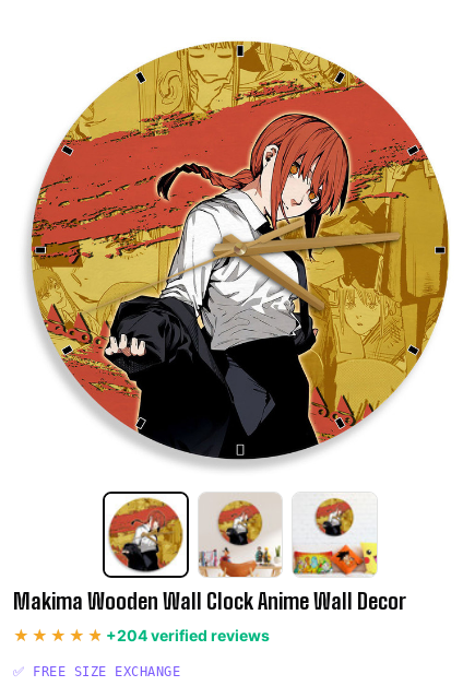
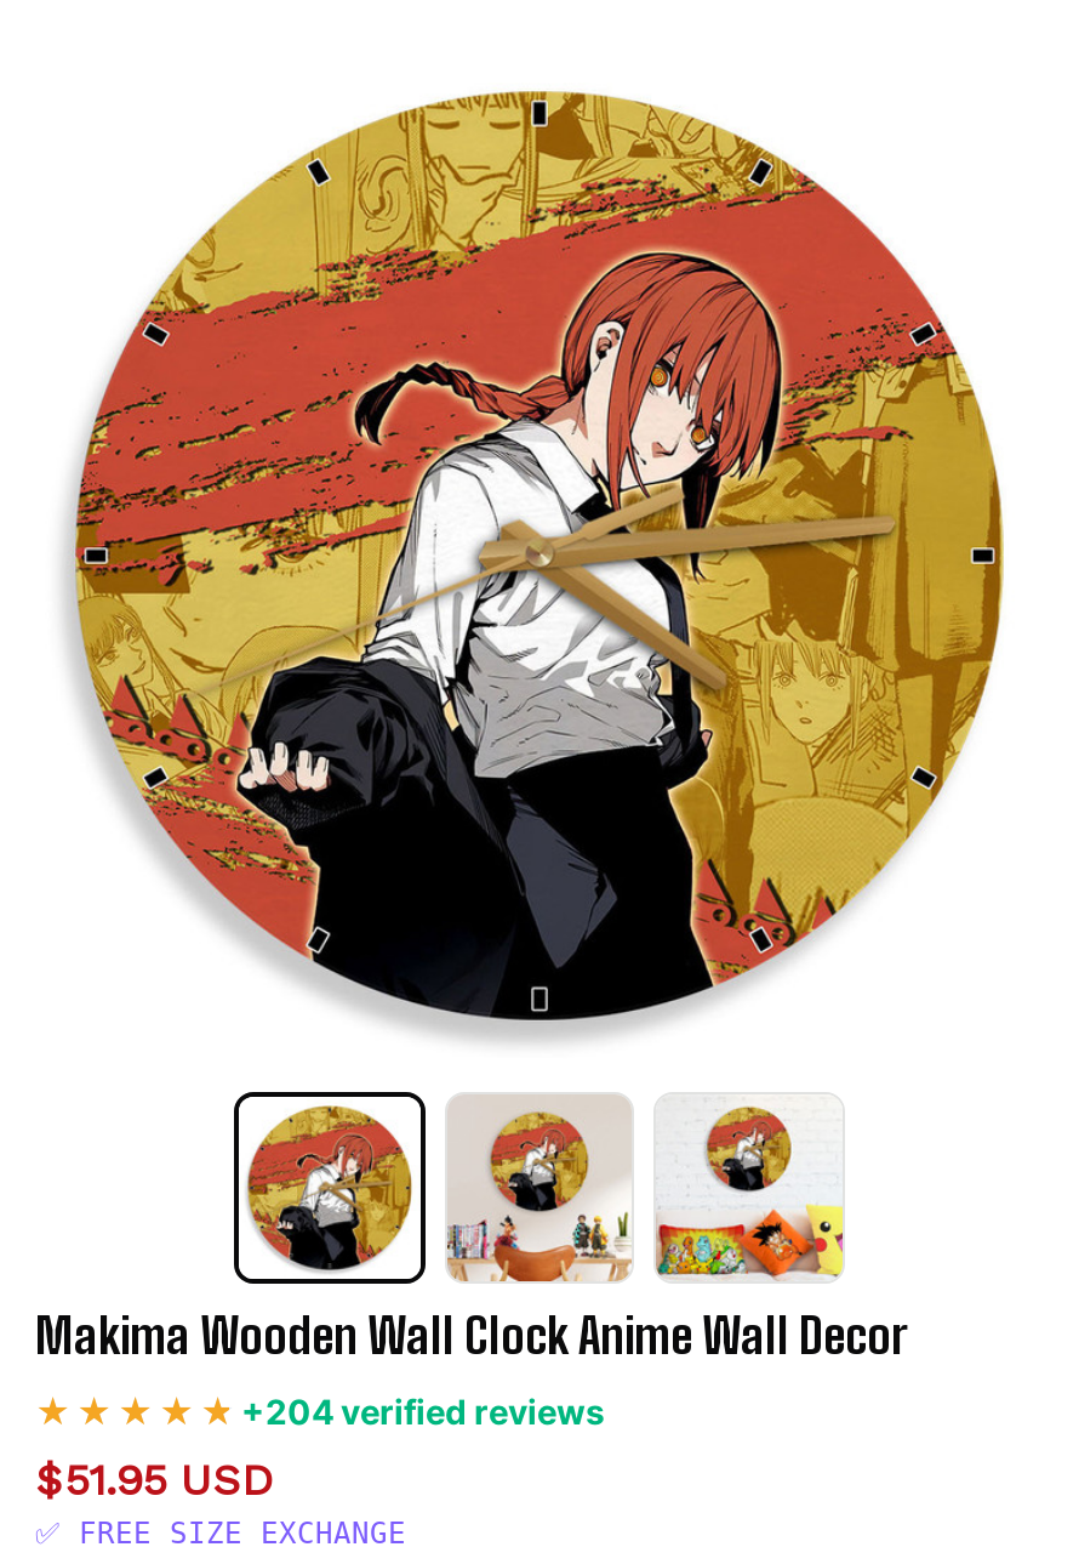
none -> [35,1453,270,1504] $51.95 USD

